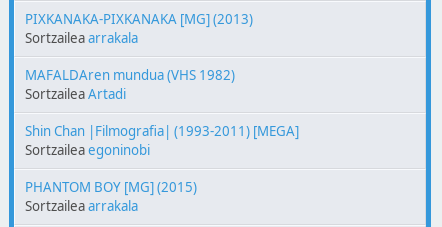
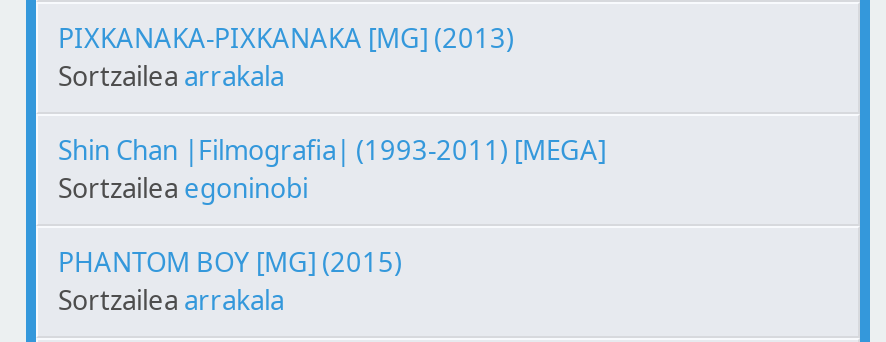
[25,66,235,103] MAFALDAren mundua (VHS 1982) | SortzaileaArtadi -> none

